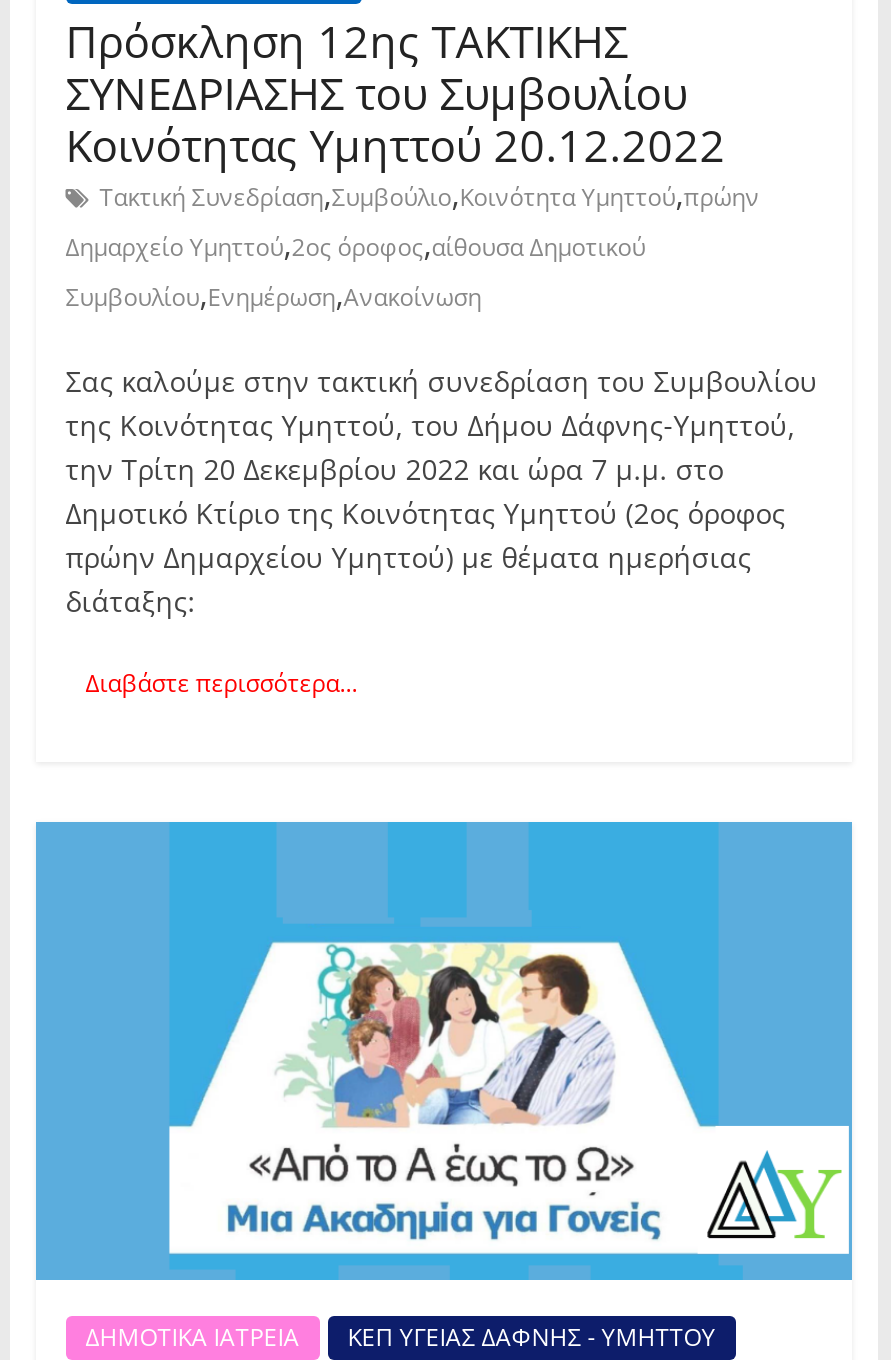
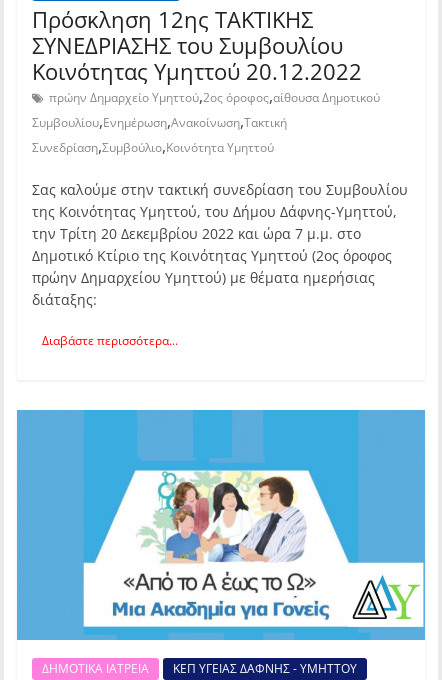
[66,171,760,315] Τακτική Συνεδρίαση,Συμβούλιο,Κοινότητα Υμηττού,πρώην | Δημαρχείο Υμηττού,2ος όροφος,αίθουσα Δημοτικού | Συμβουλίου,Ενημέρωση,Ανακοίνωση -> [32,85,380,157] πρώην Δημαρχείο Υμηττού,2ος όροφος,αίθουσα Δημοτικού | Συμβουλίου,Ενημέρωση,Ανακοίνωση,Τακτική | Συνεδρίαση,Συμβούλιο,Κοινότητα Υμηττού

